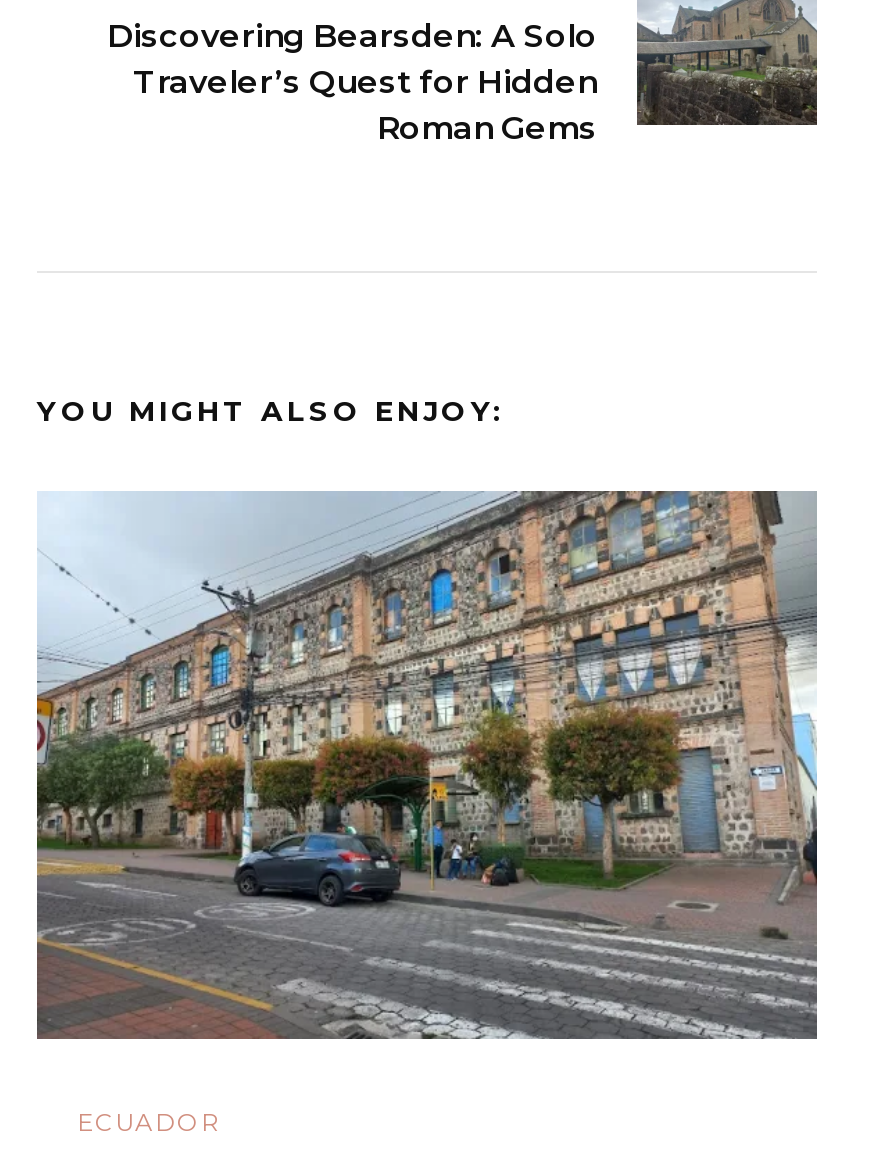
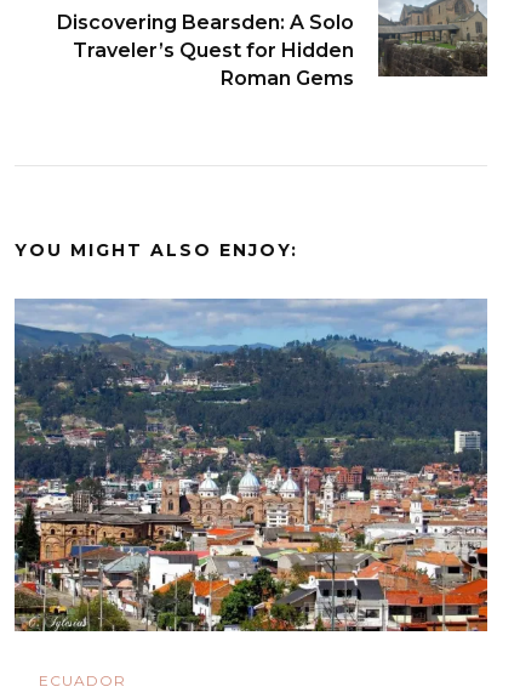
[35,490,819,1040] [image] -> [13,299,488,632] [image]

